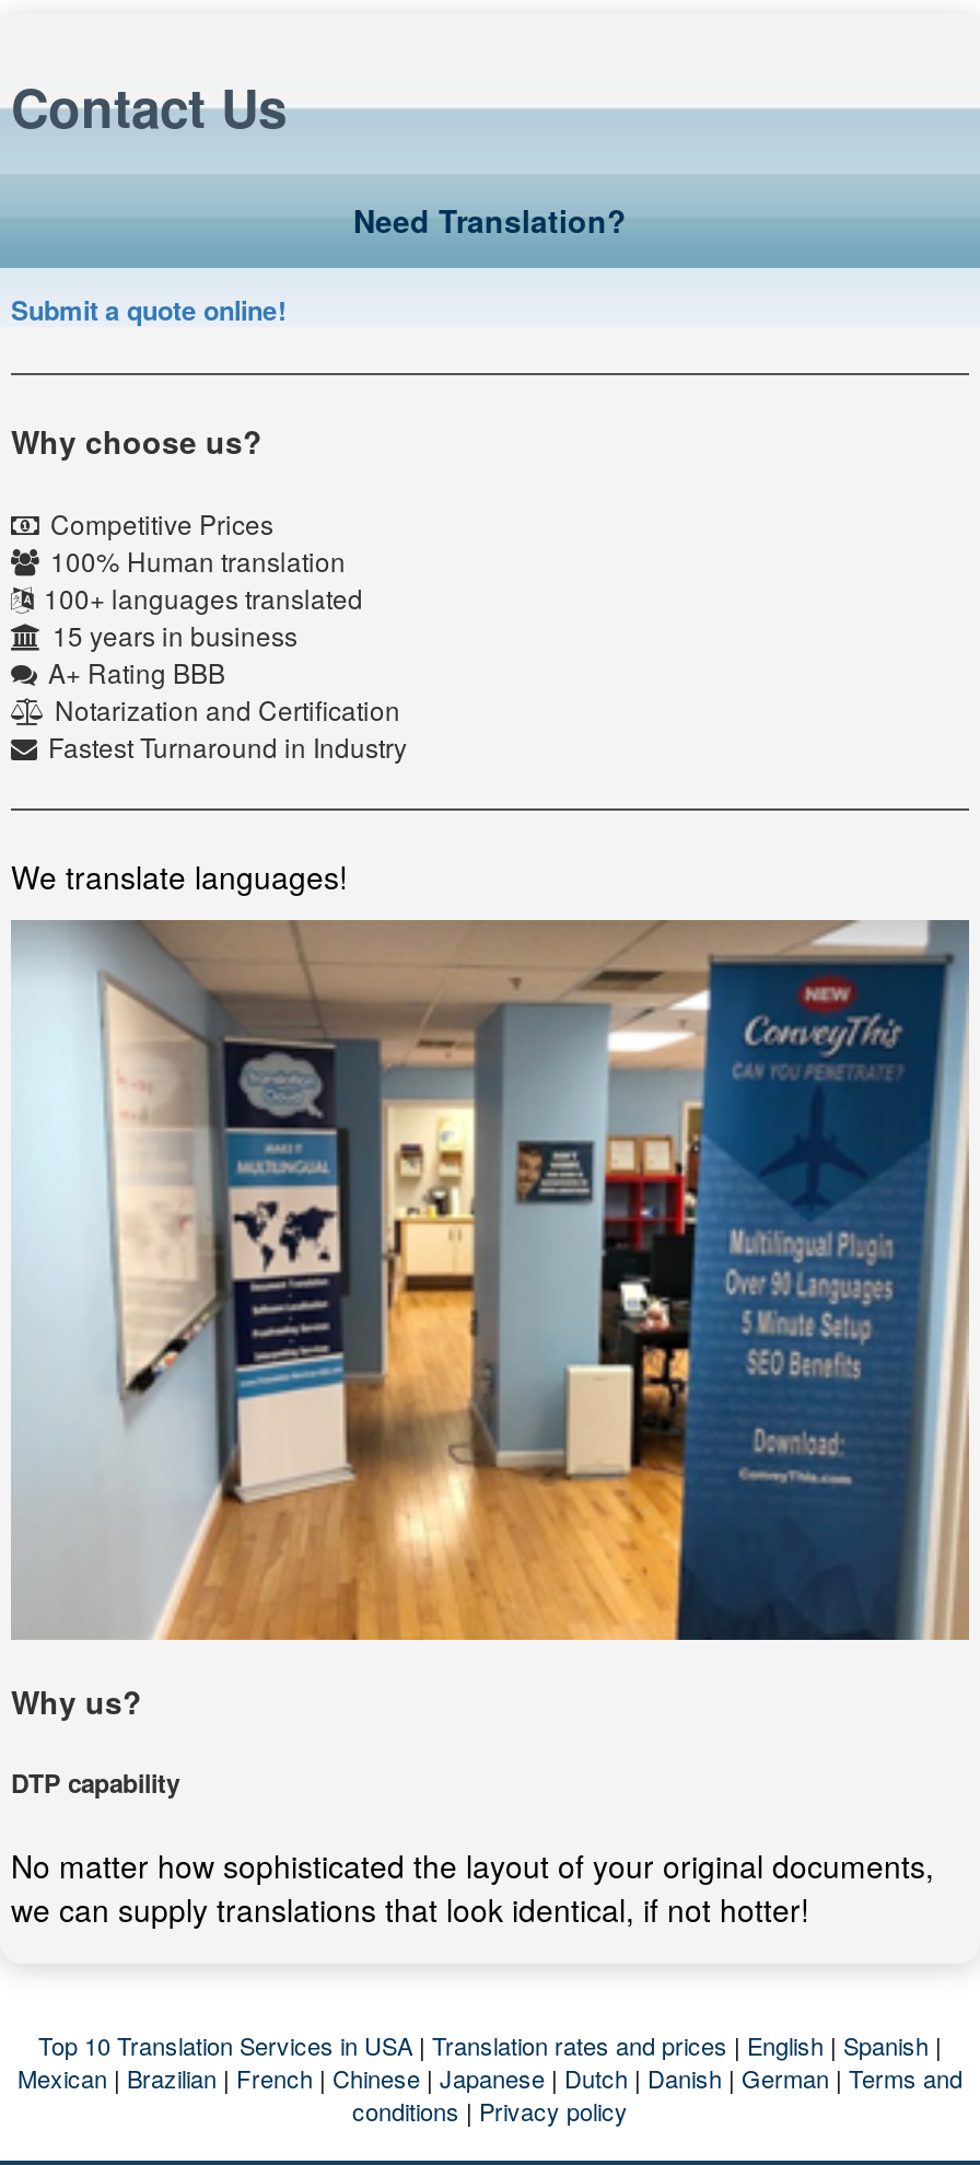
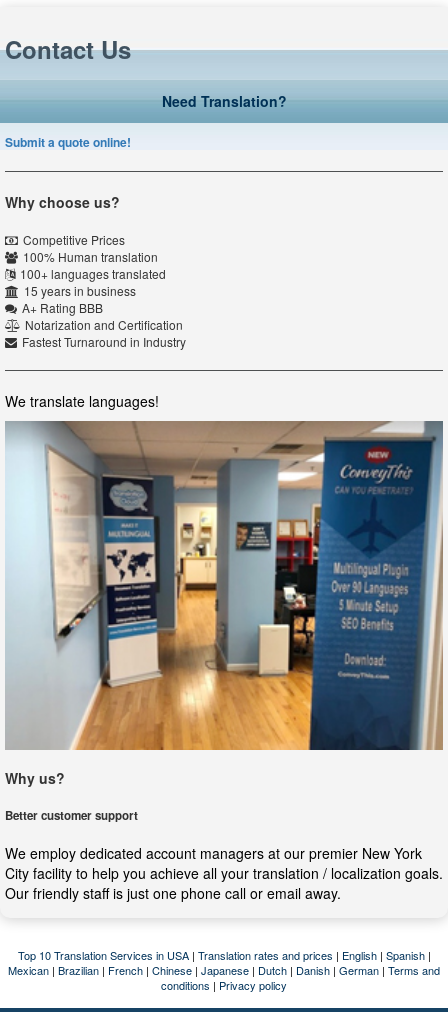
[11,1764,179,1801] DTP capability -> [5,806,138,823] Better customer support
[11,1843,934,1931] No matter how sophisticated the layout of your original documents, | we can supply translations that look identical, if not hotter! -> [5,843,443,903] We employ dedicated account managers at our premier New York | City facility to help you achieve all your translation / localization goals. | Our friendly staff is just one phone call or email away.

